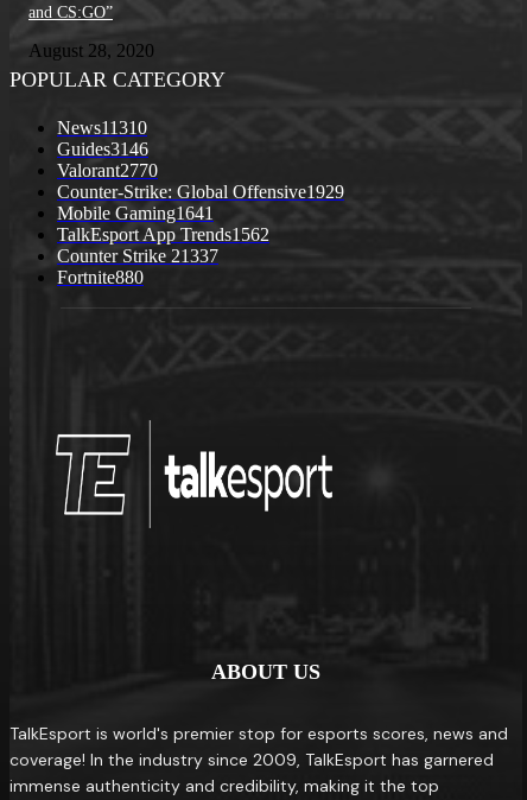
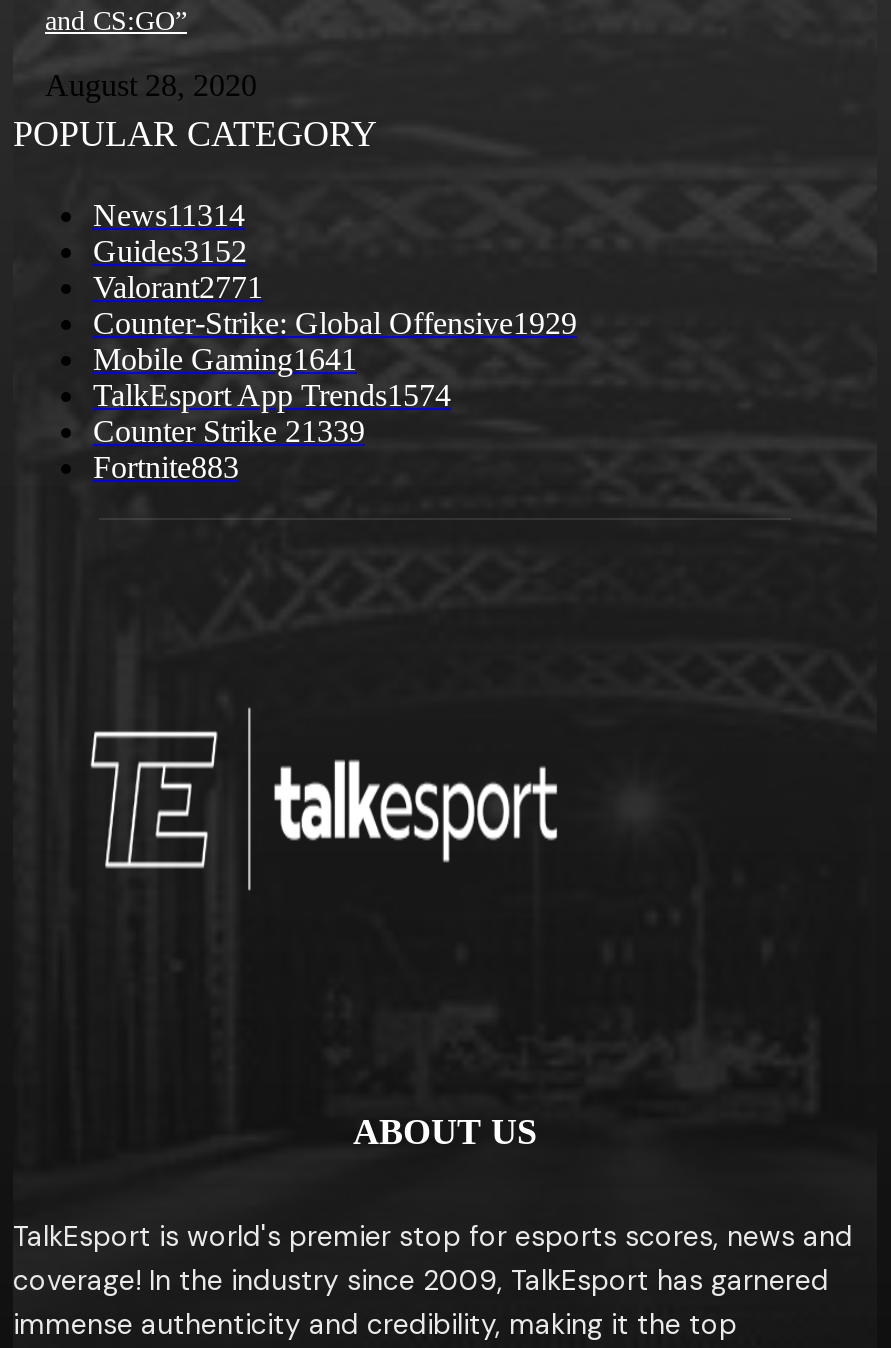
[57,118,147,138] News11310 -> [93,198,245,232] News11314
[57,139,148,159] Guides3146 -> [93,234,247,268] Guides3152
[57,160,158,181] Valorant2770 -> [93,270,263,304] Valorant2771
[57,225,269,245] TalkEsport App Trends1562 -> [93,378,451,412] TalkEsport App Trends1574
[57,246,218,266] Counter Strike 21337 -> [93,414,365,448] Counter Strike 21339
[57,267,144,287] Fortnite880 -> [93,450,239,484] Fortnite883

